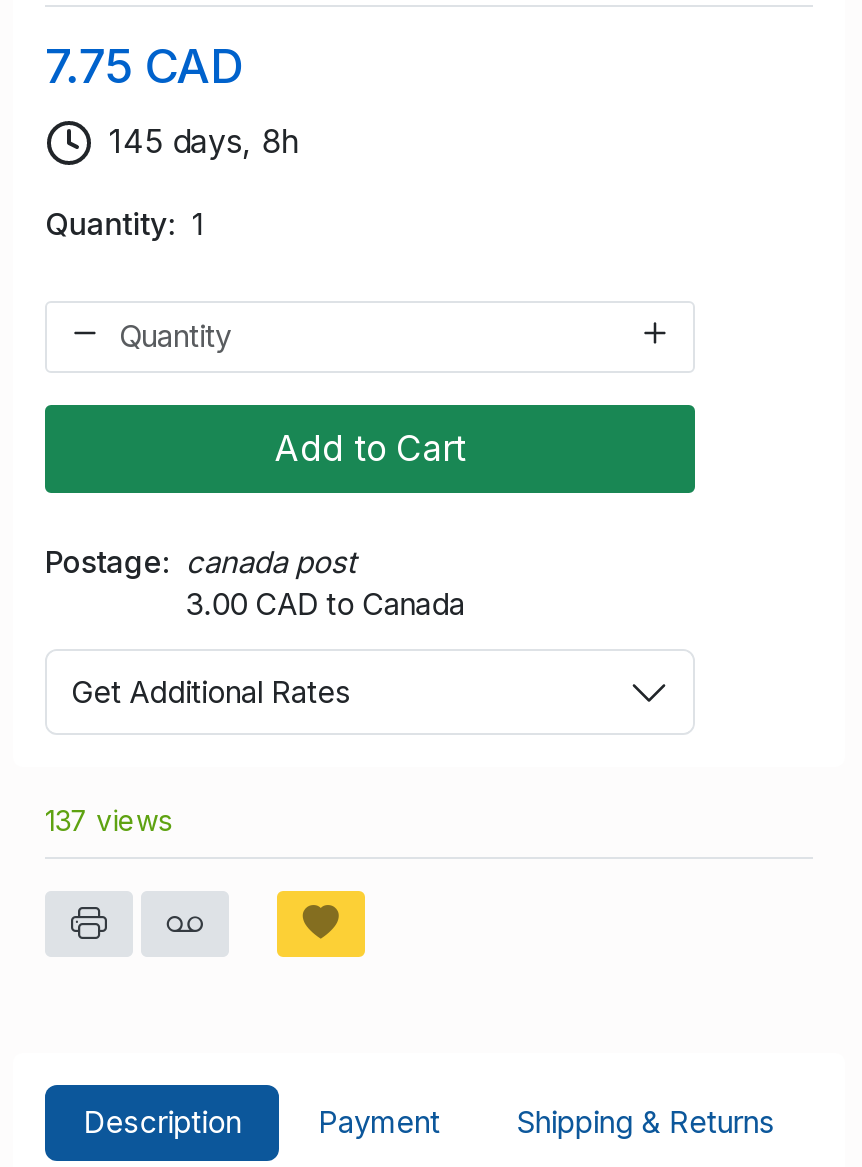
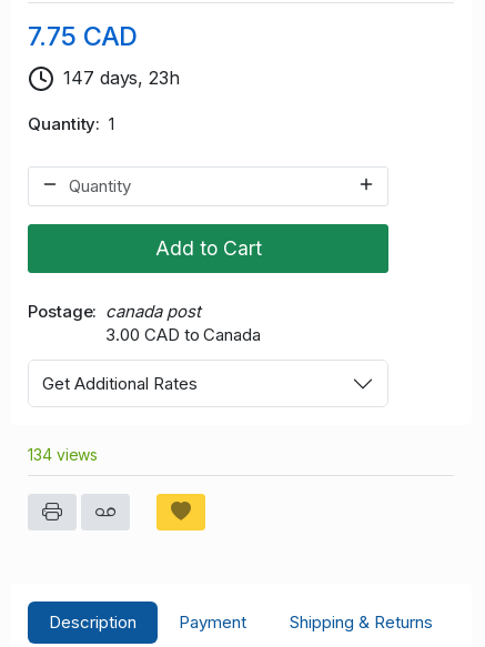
[109,121,301,161] 145 days, 8h -> [63,67,180,89] 147 days, 23h
[45,803,172,837] 137 views -> [28,445,98,464] 134 views

